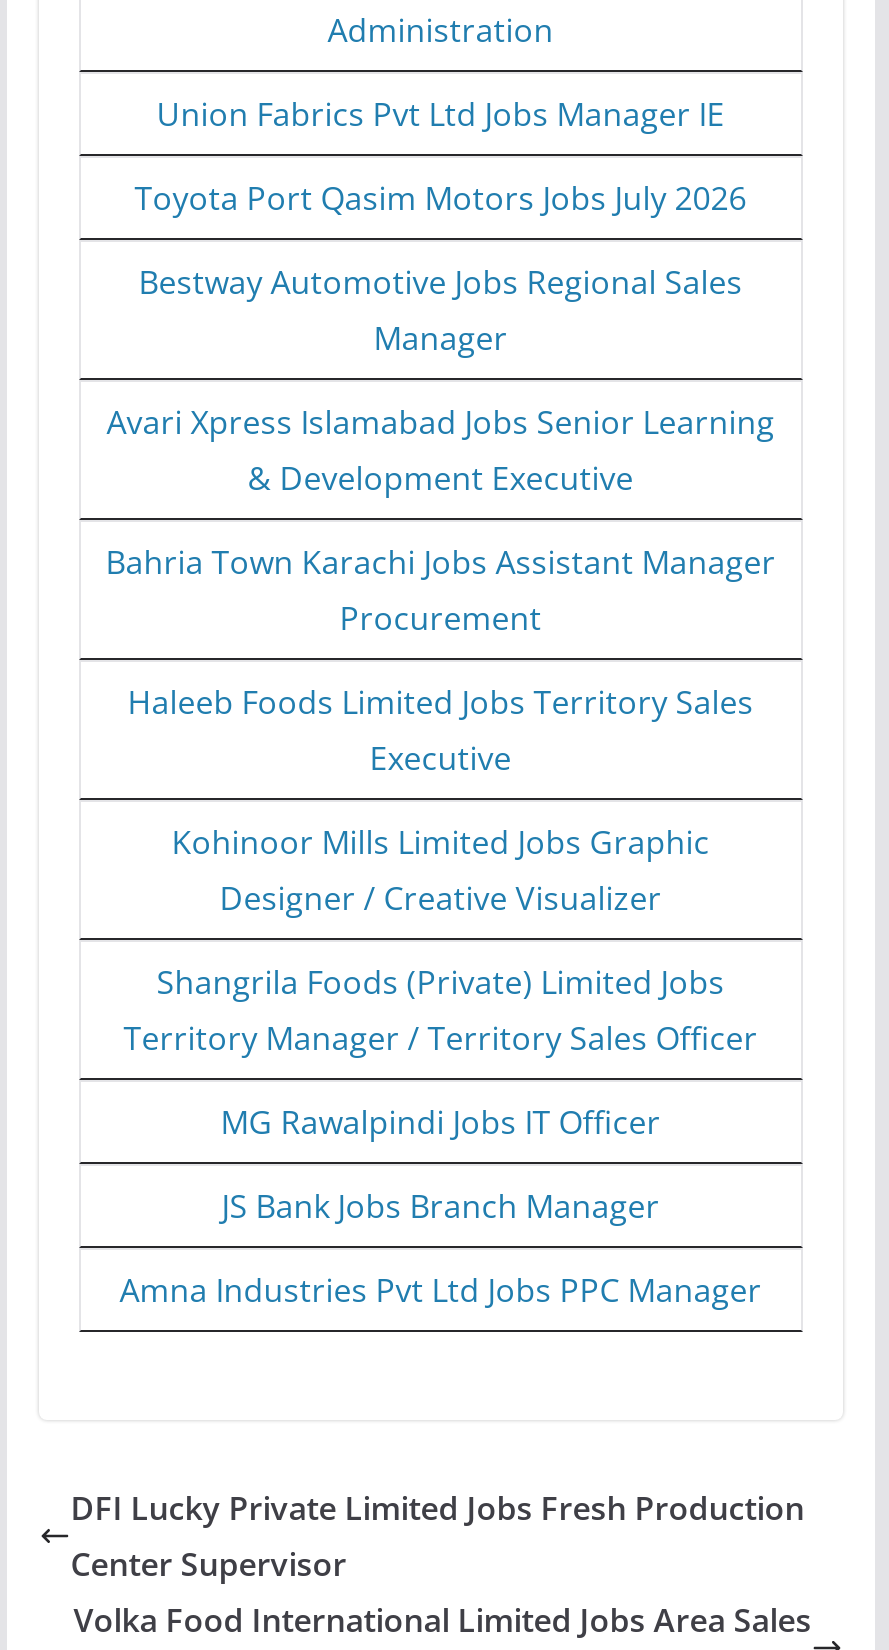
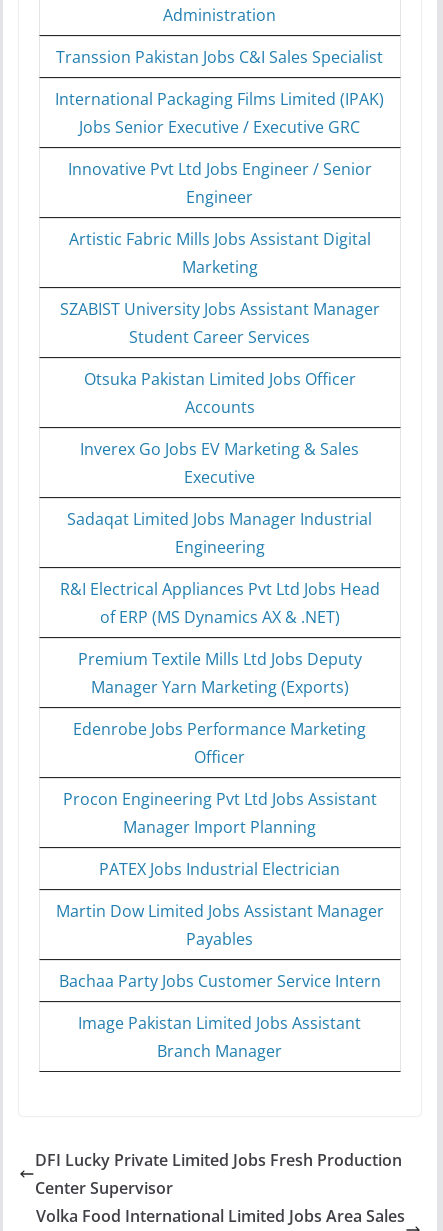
[105,91,775,723] Union Fabrics Pvt Ltd Jobs Manager IE | Toyota Port Qasim Motors Jobs July 2026 | Bestway Automotive Jobs Regional Sales | Manager | Avari Xpress Islamabad Jobs Senior Learning | & Development Executive | Bahria Town Karachi Jobs Assistant Manager | Procurement | Haleeb Foods Limited Jobs Territory Sales -> [55,46,384,460] Transsion Pakistan Jobs C&I Sales Specialist | International Packaging Films Limited (IPAK) | Jobs Senior Executive / Executive GRC | Innovative Pvt Ltd Jobs Engineer / Senior | Engineer | Artistic Fabric Mills Jobs Assistant Digital | Marketing | SZABIST University Jobs Assistant Manager | Student Career Services | Otsuka Pakistan Limited Jobs Officer | Accounts | Inverex Go Jobs EV Marketing & Sales
[119,819,761,1311] Kohinoor Mills Limited Jobs Graphic | Designer / Creative Visualizer | Shangrila Foods (Private) Limited Jobs | Territory Manager / Territory Sales Officer | MG Rawalpindi Jobs IT Officer | JS Bank Jobs Branch Manager | Amna Industries Pvt Ltd Jobs PPC Manager -> [56,508,384,1062] Sadaqat Limited Jobs Manager Industrial | Engineering | R&I Electrical Appliances Pvt Ltd Jobs Head | of ERP (MS Dynamics AX & .NET) | Premium Textile Mills Ltd Jobs Deputy | Manager Yarn Marketing (Exports) | Edenrobe Jobs Performance Marketing | Officer | Procon Engineering Pvt Ltd Jobs Assistant | Manager Import Planning | PATEX Jobs Industrial Electrician | Martin Dow Limited Jobs Assistant Manager | Payables | Bachaa Party Jobs Customer Service Intern | Image Pakistan Limited Jobs Assistant | Branch Manager

